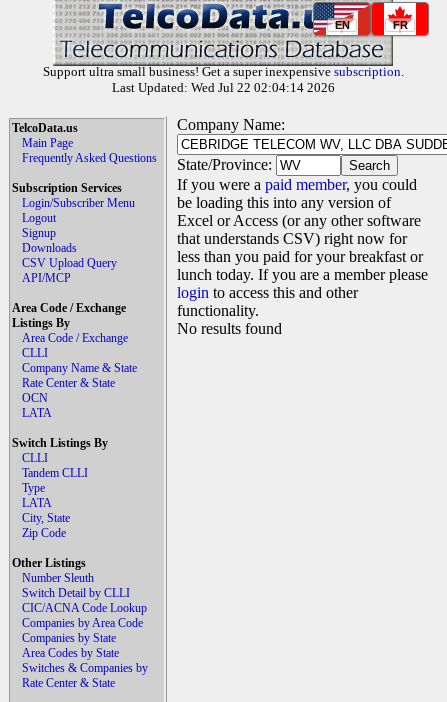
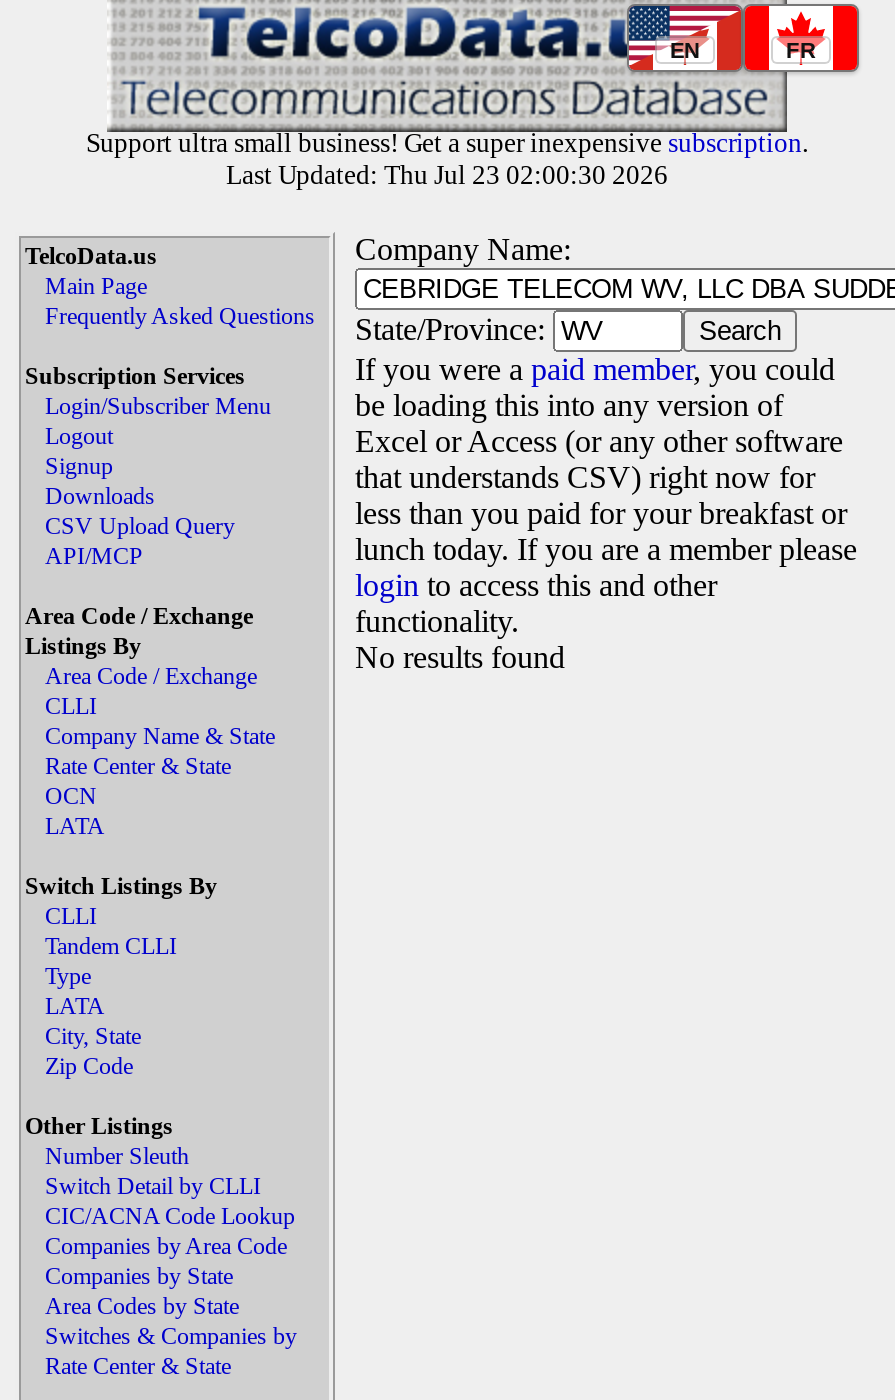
[111,80,334,95] Last Updated: Wed Jul 22 02:04:14 2026 -> [226,160,668,190] Last Updated: Thu Jul 23 02:00:30 2026

